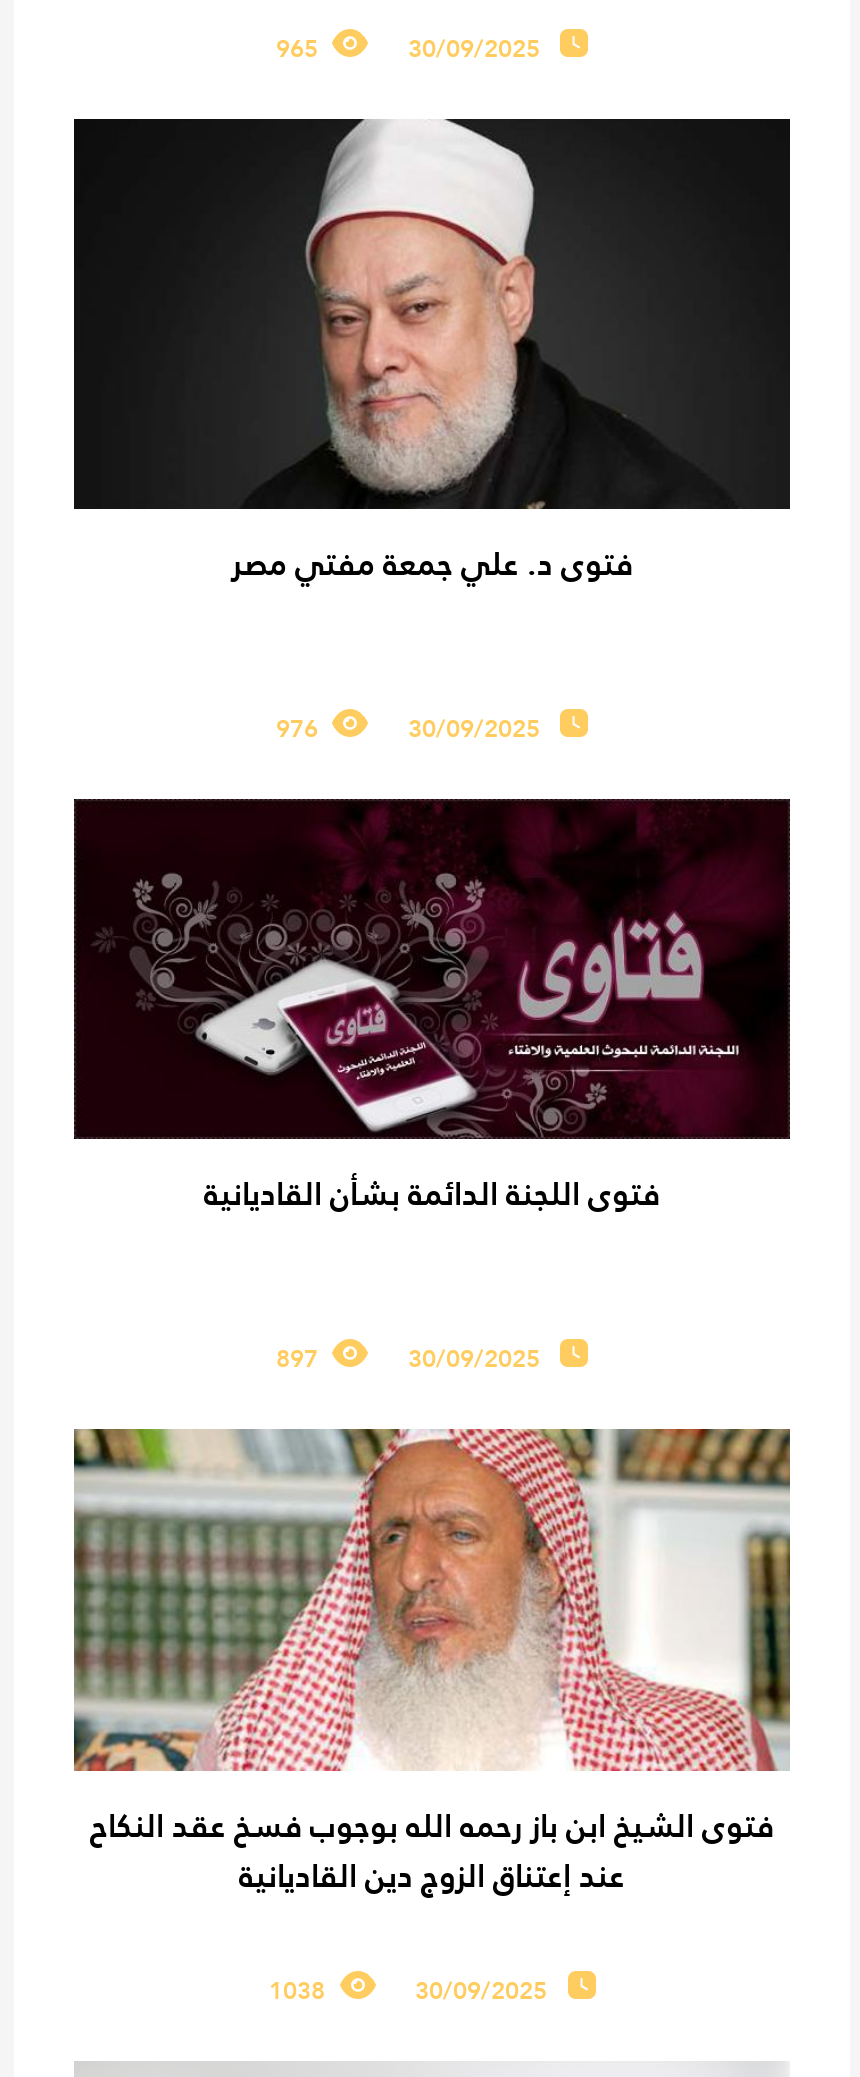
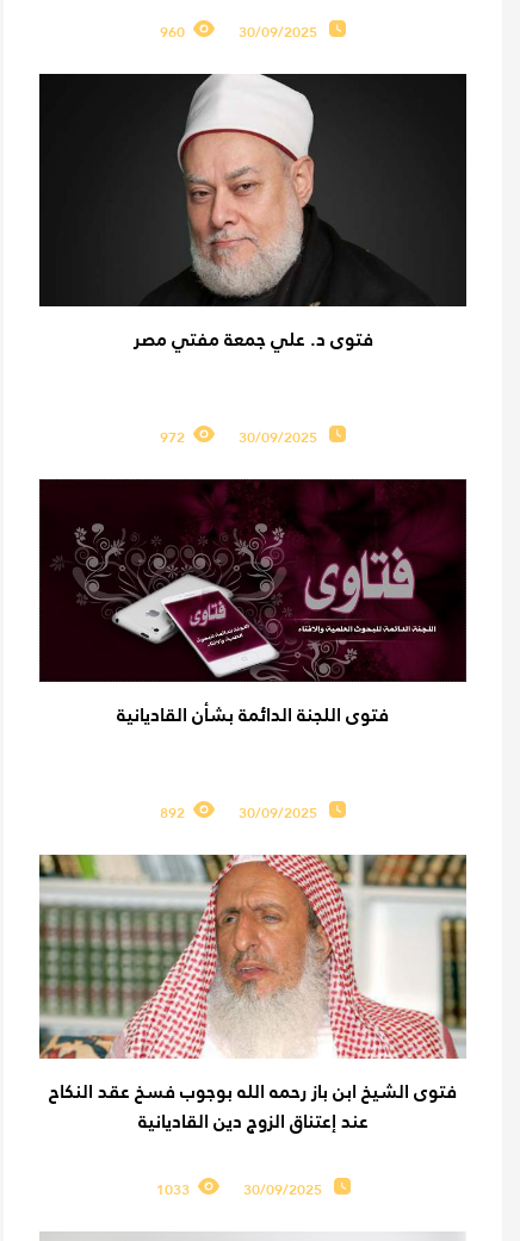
[276,27,318,71] 965 -> [160,19,185,45] 960
[276,706,318,750] 976 -> [160,424,185,450] 972
[276,1337,318,1381] 897 -> [160,800,185,826] 892
[269,1968,325,2012] 1038 -> [156,1176,189,1202] 1033

